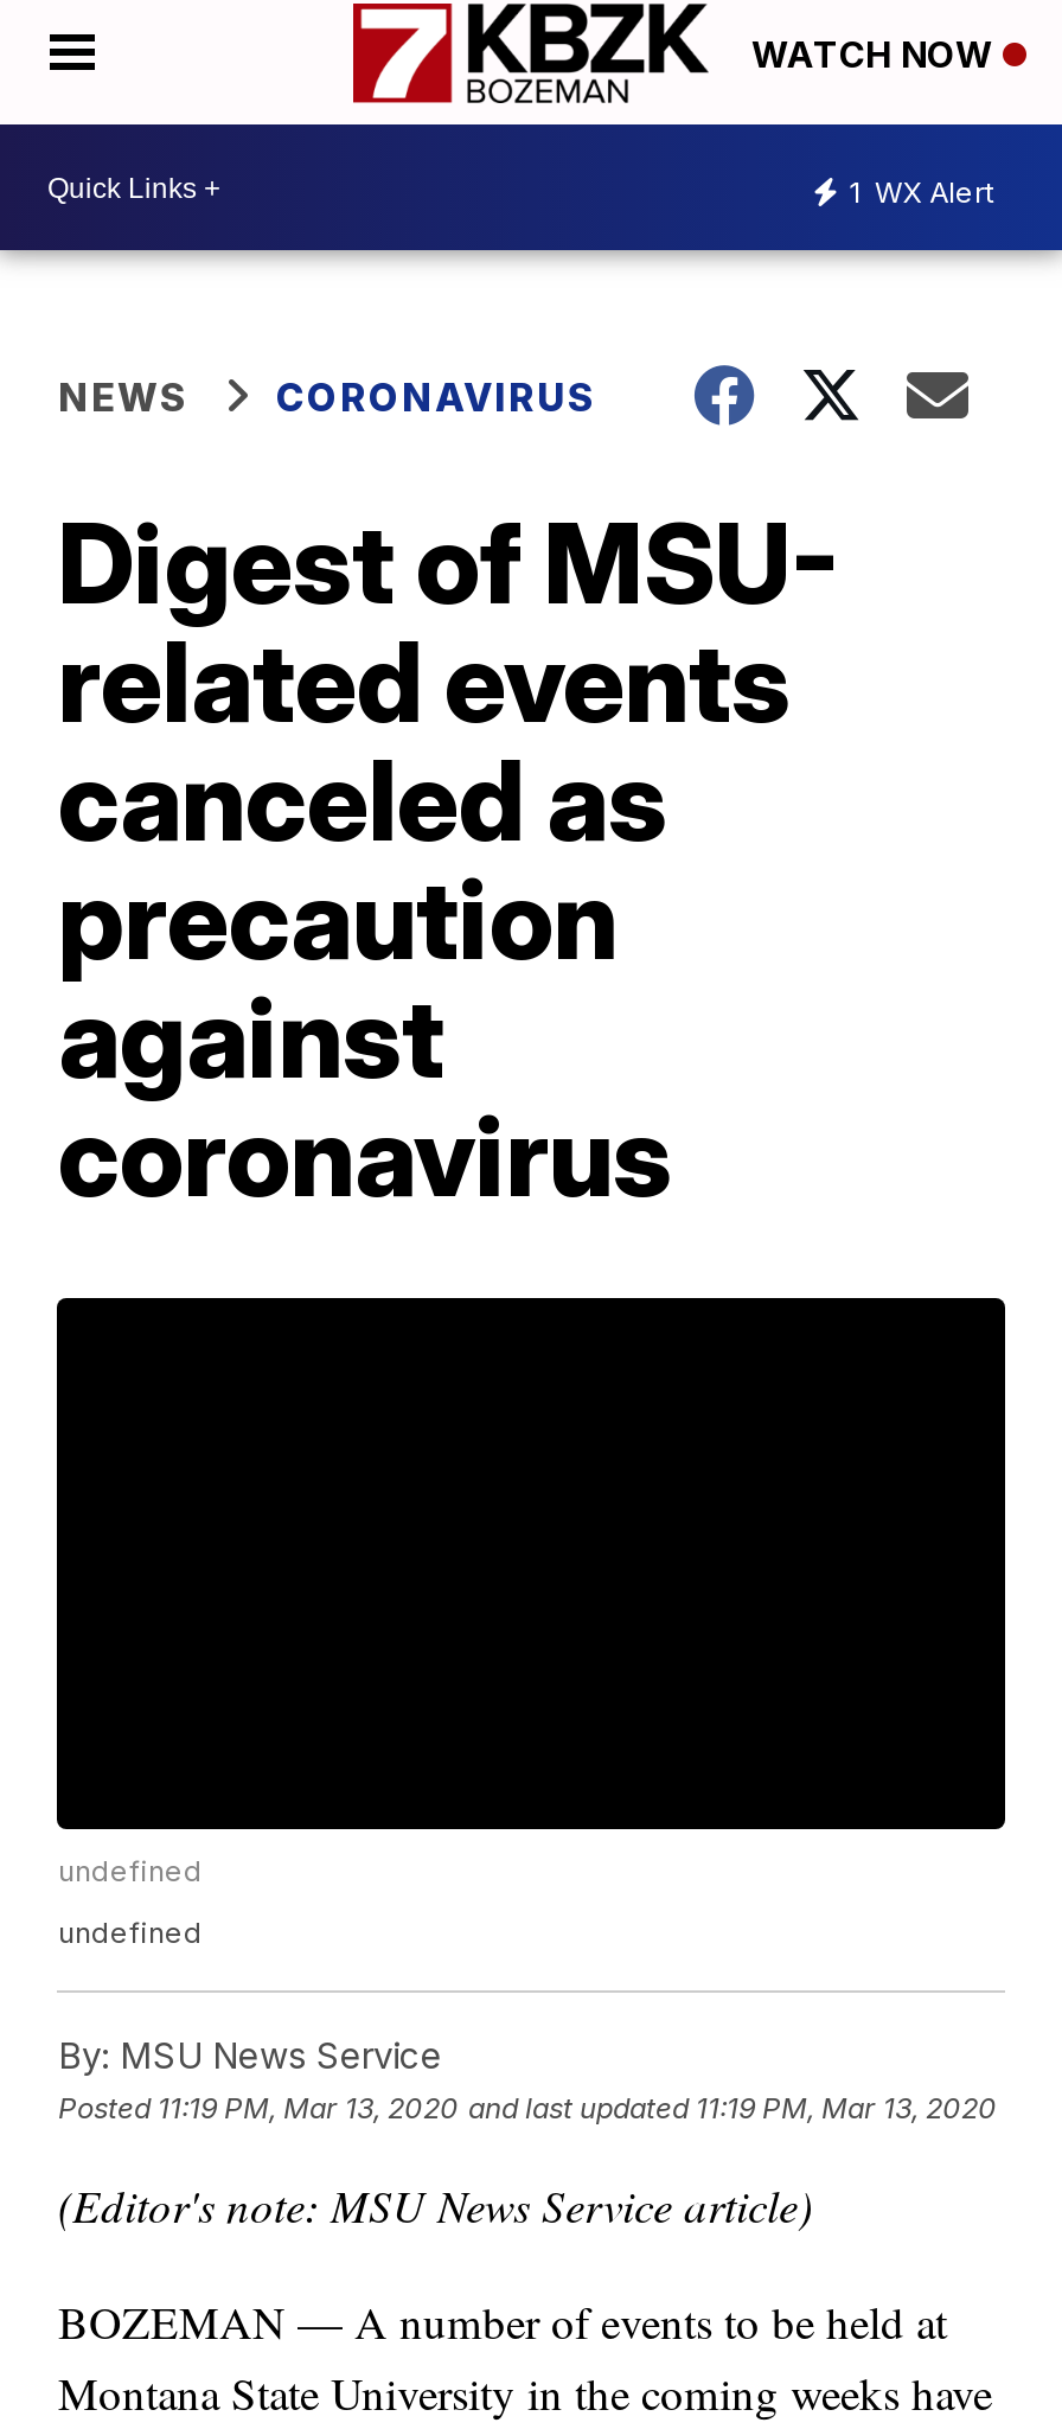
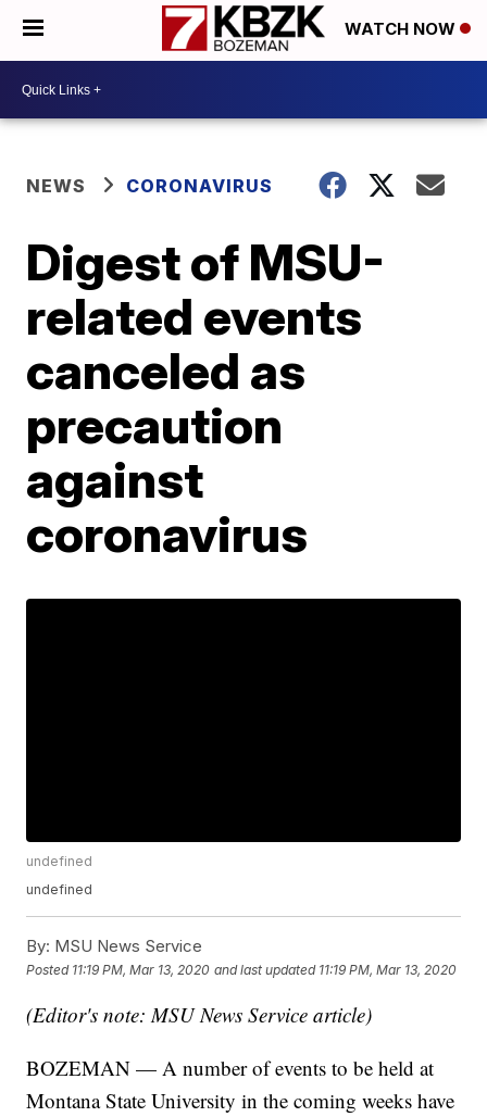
[849,173,993,209] 1 WX Alert -> none

